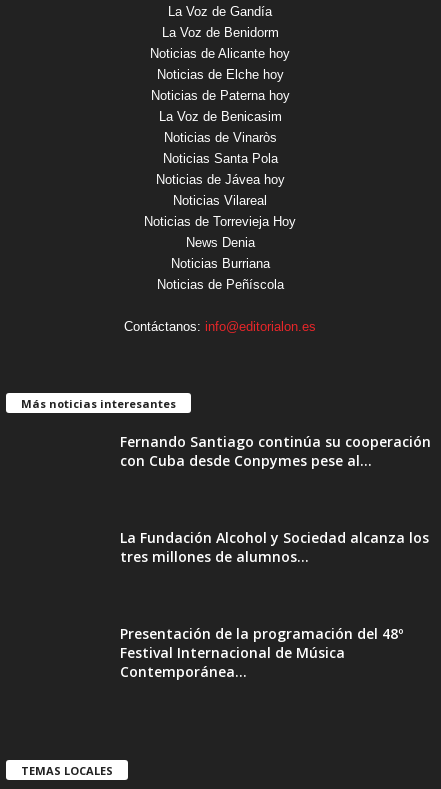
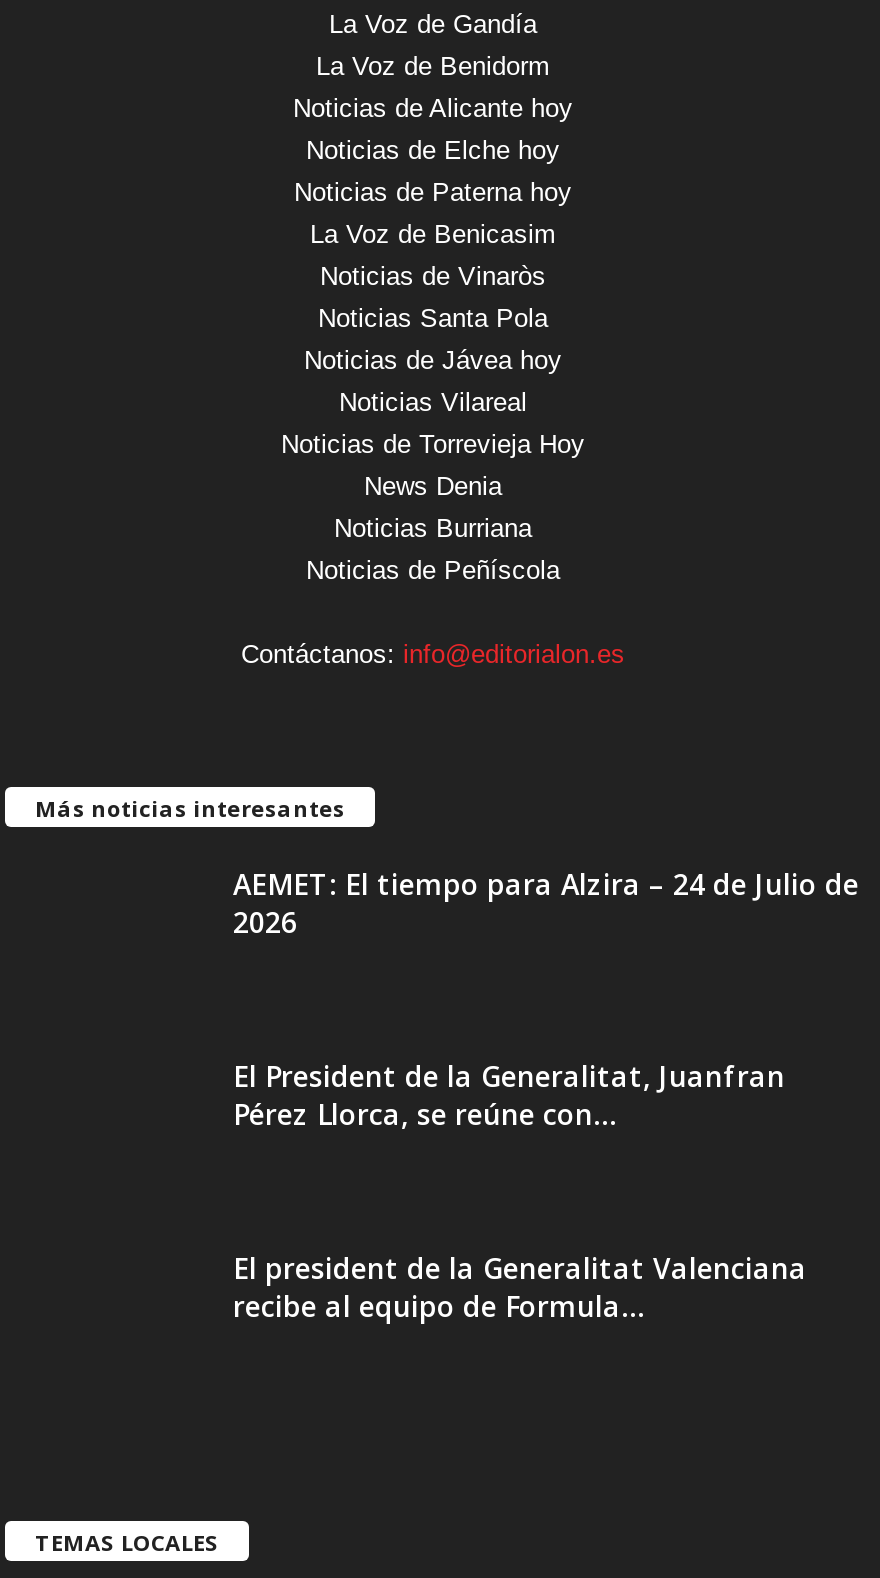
[120,432,431,470] Fernando Santiago continúa su cooperación | con Cuba desde Conpymes pese al... -> [233,864,859,940] AEMET: El tiempo para Alzira – 24 de Julio de | 2026
[120,528,429,566] La Fundación Alcohol y Sociedad alcanza los | tres millones de alumnos... -> [233,1056,785,1132] El President de la Generalitat, Juanfran | Pérez Llorca, se reúne con...
[120,624,403,681] Presentación de la programación del 48º | Festival Internacional de Música | Contemporánea... -> [233,1248,807,1324] El president de la Generalitat Valenciana | recibe al equipo de Formula...

